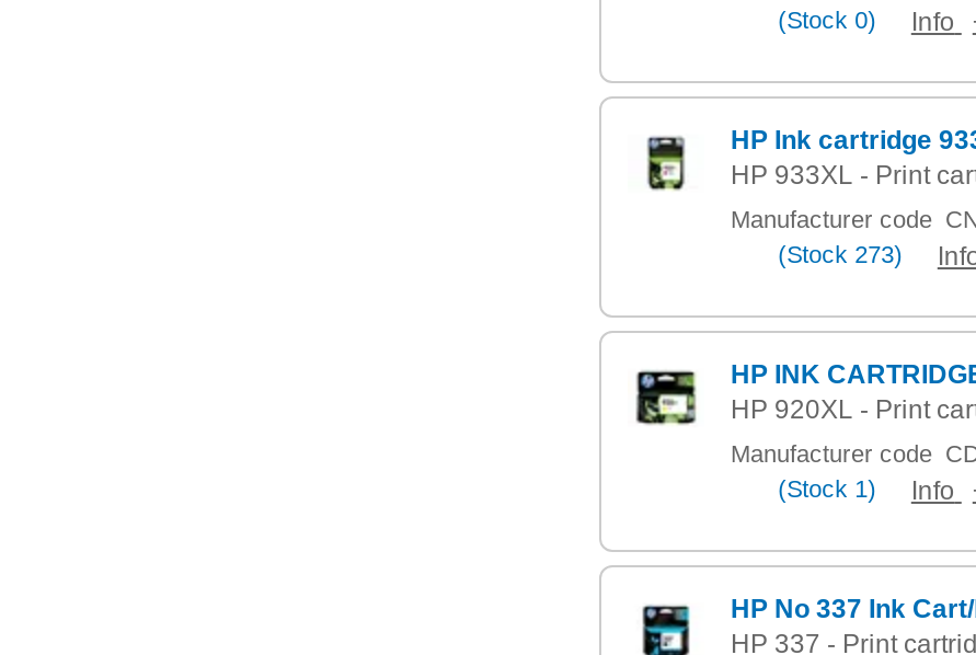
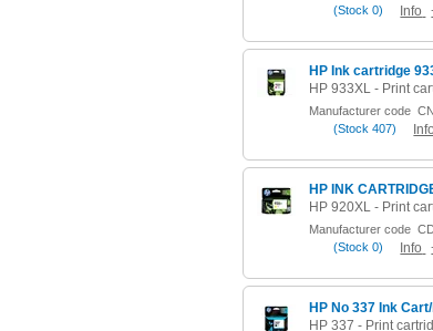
[778,241,903,267] (Stock 273) -> [333,122,396,135] (Stock 407)
[778,475,877,502] (Stock 1) -> [333,240,383,254] (Stock 0)

